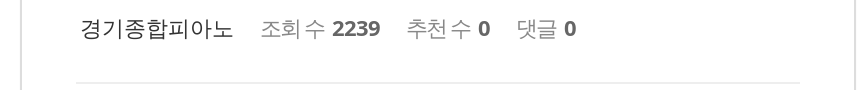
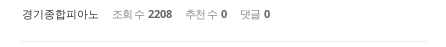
[80,12,576,42] 경기종합피아노 조회 수 2239 추천 수 0 댓글 0 -> [22,6,270,21] 경기종합피아노 조회 수 2208 추천 수 0 댓글 0

